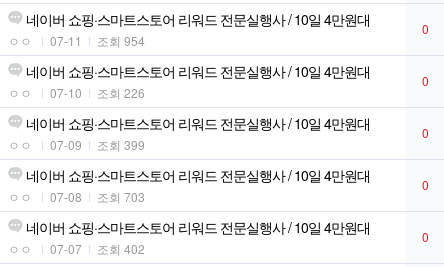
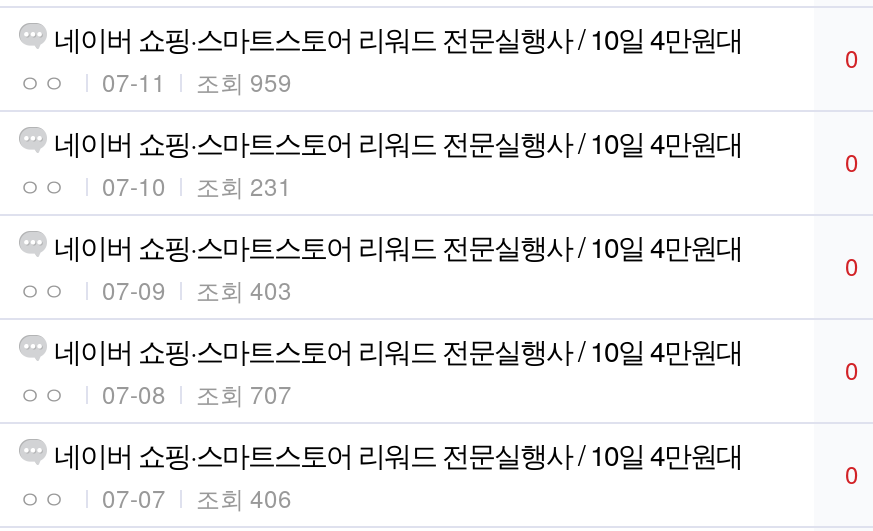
[97,32,145,49] 조회 954 -> [196,64,292,98] 조회 959
[97,84,145,101] 조회 226 -> [196,168,292,202] 조회 231
[97,136,145,153] 조회 399 -> [196,272,292,306] 조회 403
[97,188,145,205] 조회 703 -> [196,376,292,410] 조회 707
[97,240,145,257] 조회 402 -> [196,480,292,514] 조회 406

